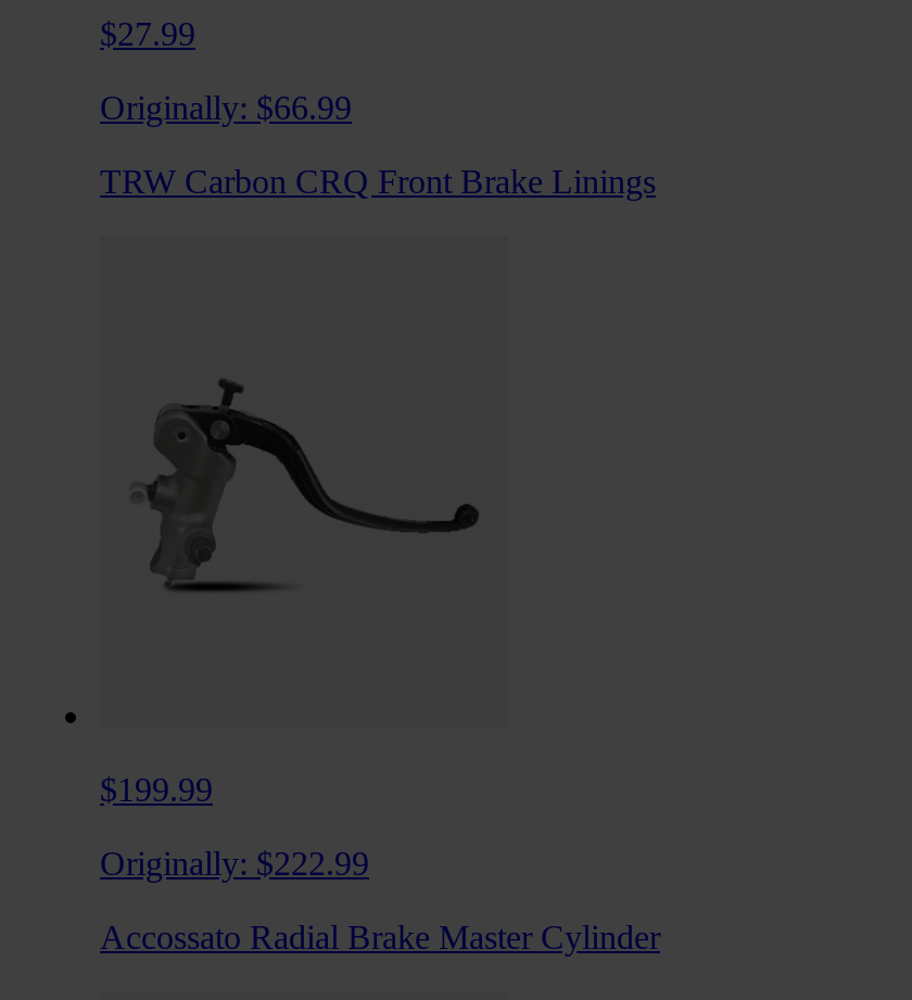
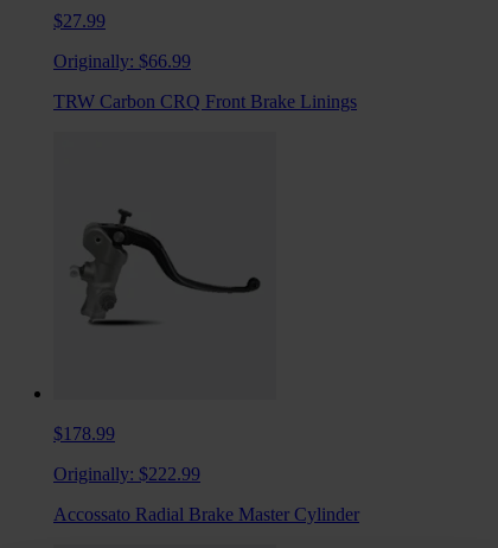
[100,770,213,807] $199.99 -> [53,423,115,444] $178.99

